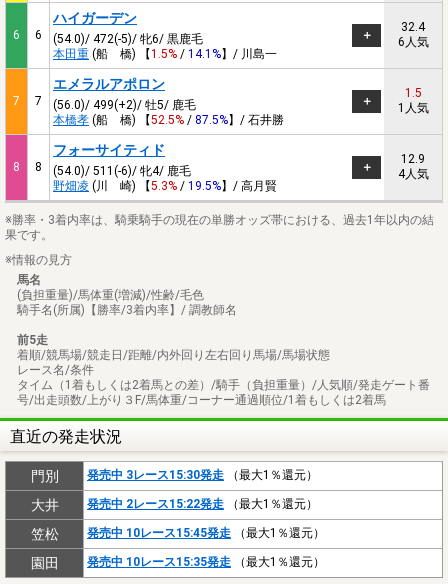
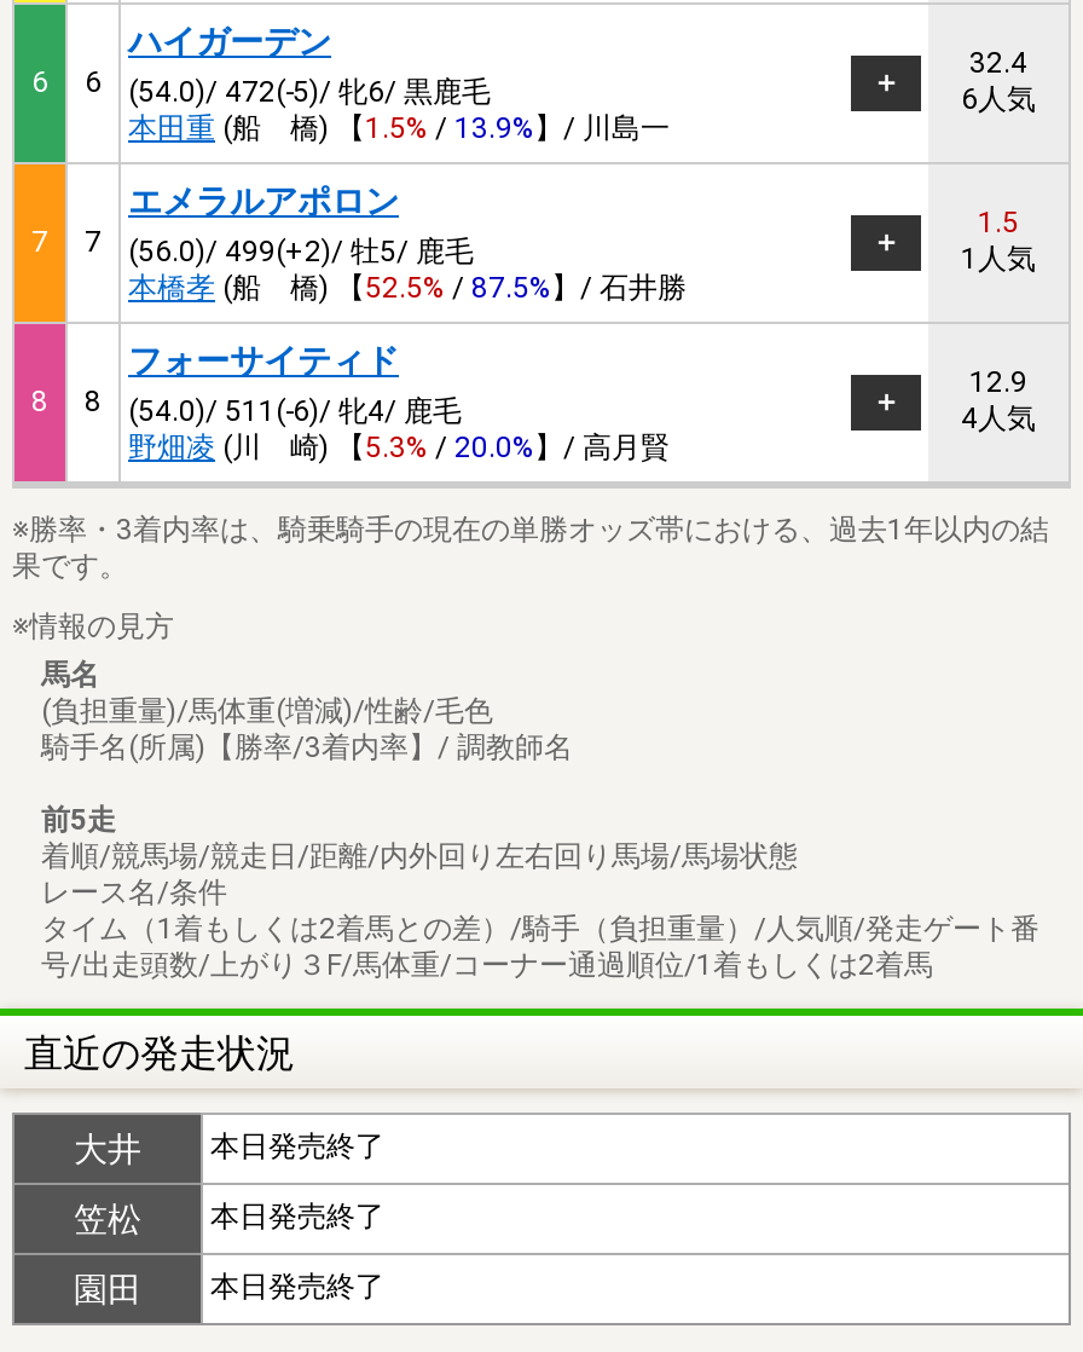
[53,47,277,61] 本田重(船 橋) 【1.5% / 14.1%】/ 川島一 -> [128,112,670,146] 本田重(船 橋) 【1.5% / 13.9%】/ 川島一
[53,179,277,193] 野畑凌(川 崎) 【5.3% / 19.5%】/ 高月賢 -> [128,431,670,465] 野畑凌(川 崎) 【5.3% / 20.0%】/ 高月賢
[30,468,318,484] 門別 | 発売中 3レース15:30発走（最大1％還元） -> none
[87,497,318,511] 発売中 2レース15:22発走（最大1％還元） -> [210,1130,384,1164] 本日発売終了
[87,526,325,540] 発売中 10レース15:45発走（最大1％還元） -> [210,1201,384,1234] 本日発売終了
[87,555,325,569] 発売中 10レース15:35発走（最大1％還元） -> [210,1271,384,1305] 本日発売終了

